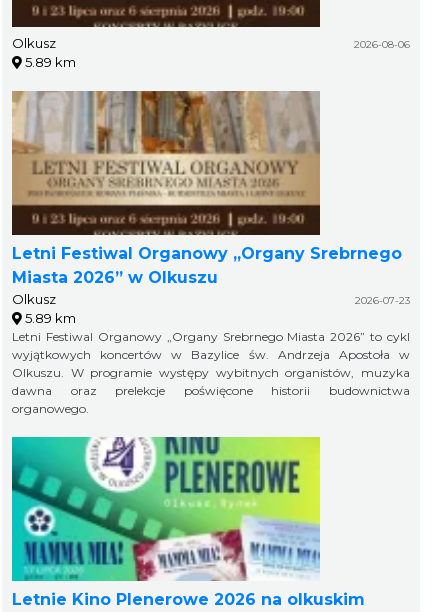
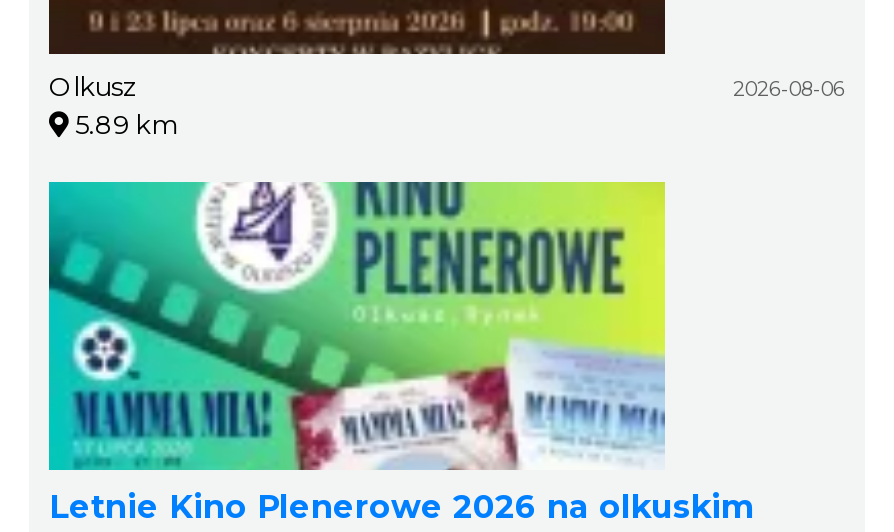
[11,90,410,416] [image] | Letni Festiwal Organowy „Organy Srebrnego | Miasta 2026” w Olkuszu | Olkusz | 2026-07-23 | 5.89 km | Letni Festiwal Organowy „Organy Srebrnego Miasta 2026” to cykl | wyjątkowych koncertów w Bazylice św. Andrzeja Apostoła w | Olkuszu. W programie występy wybitnych organistów, muzyka | dawna oraz prelekcje poświęcone historii budownictwa | organowego. -> none

